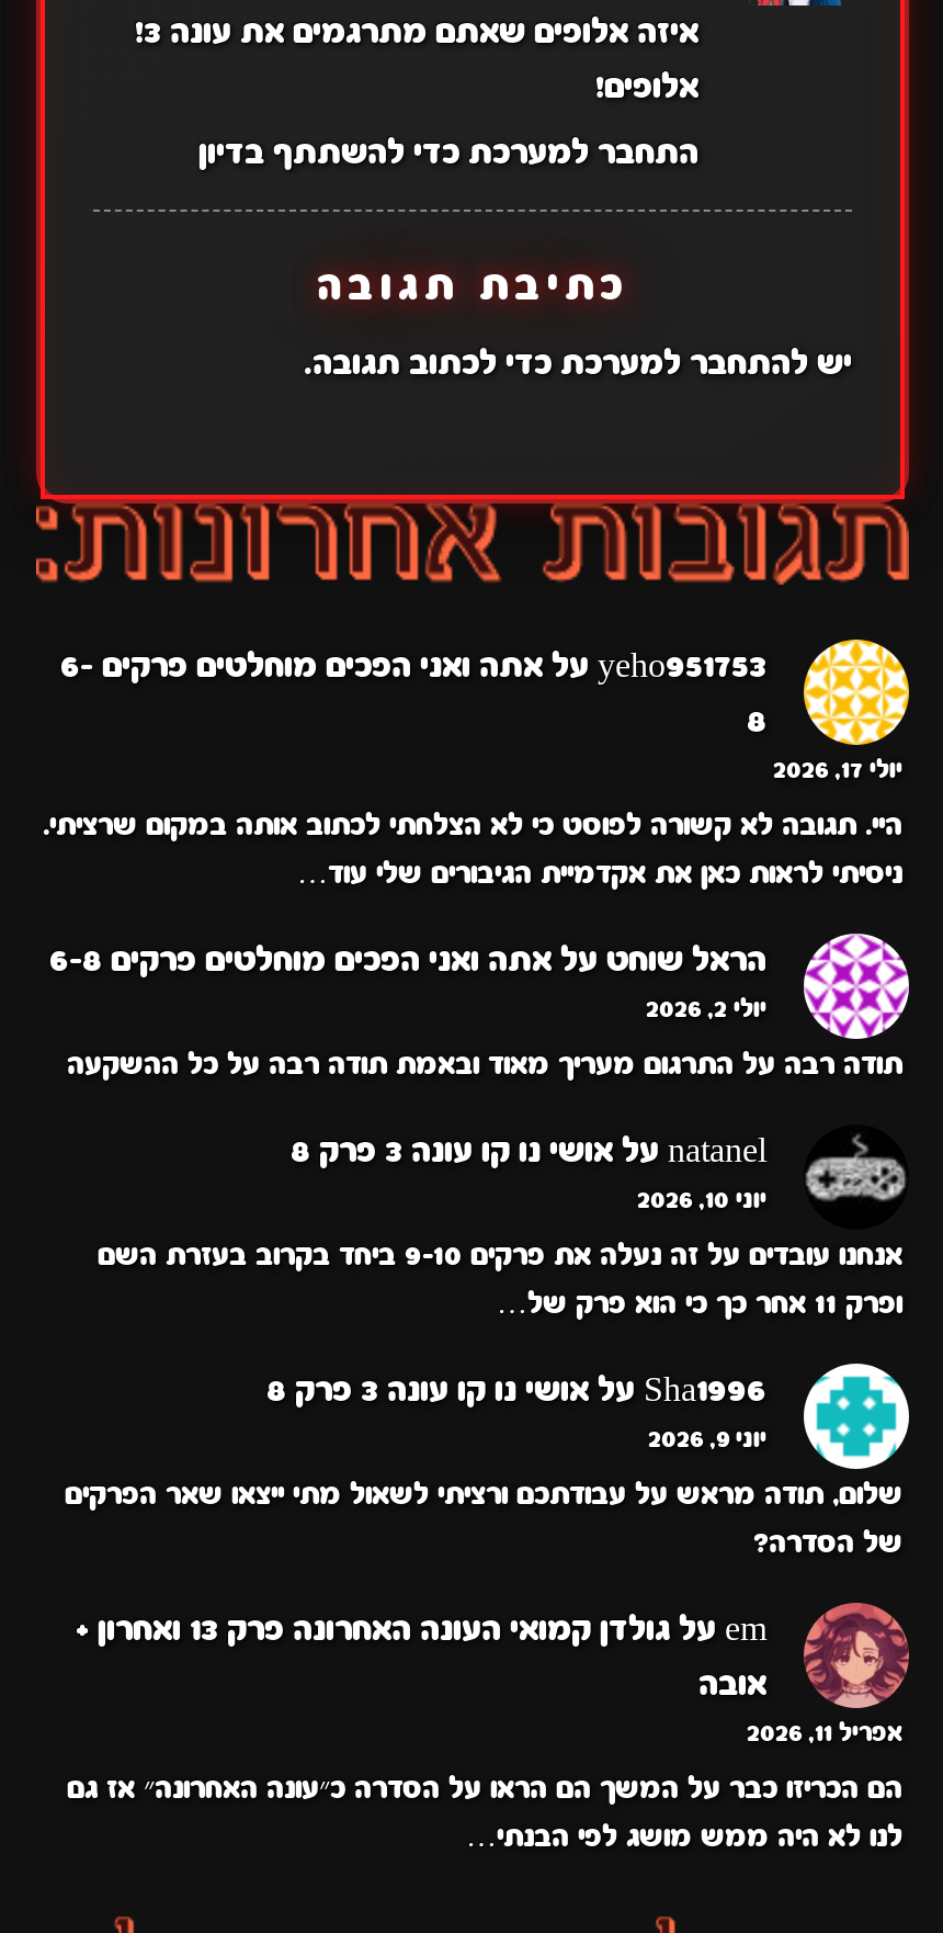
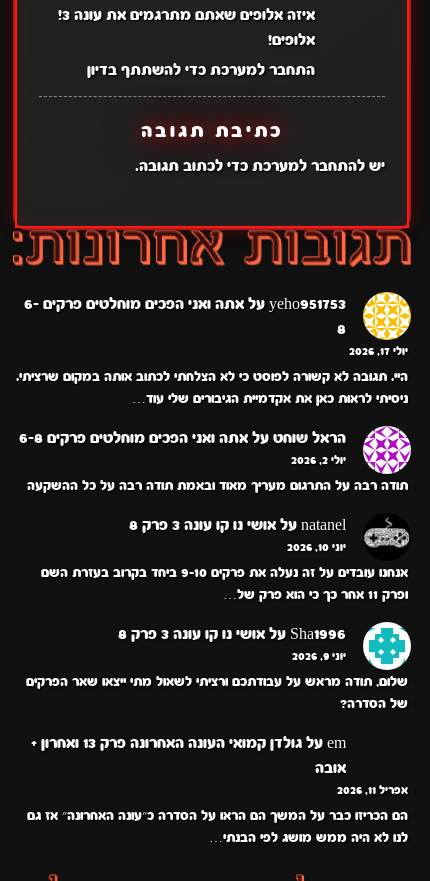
[802,1599,911,1711] [image] -> none

